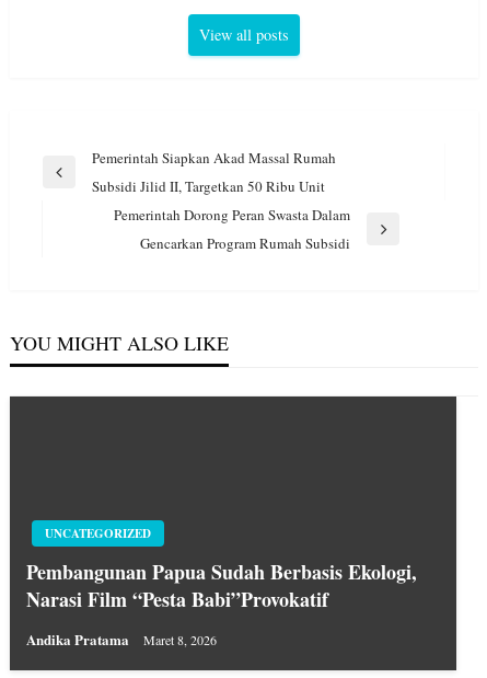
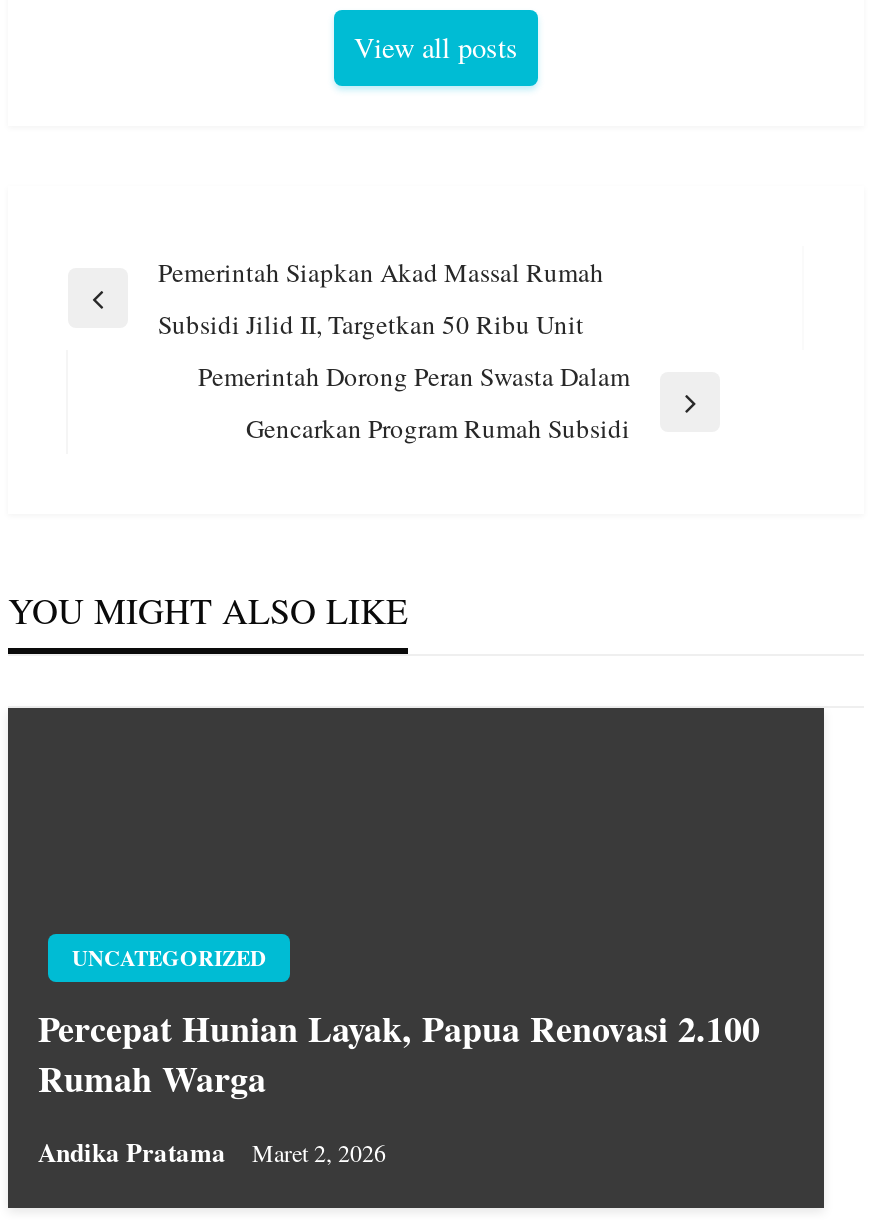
[26,557,417,613] Pembangunan Papua Sudah Berbasis Ekologi, | Narasi Film “Pesta Babi”Provokatif -> [38,1002,760,1104] Percepat Hunian Layak, Papua Renovasi 2.100 | Rumah Warga
[26,629,217,650] Andika Pratama Maret 8, 2026 -> [38,1132,386,1170] Andika Pratama Maret 2, 2026

